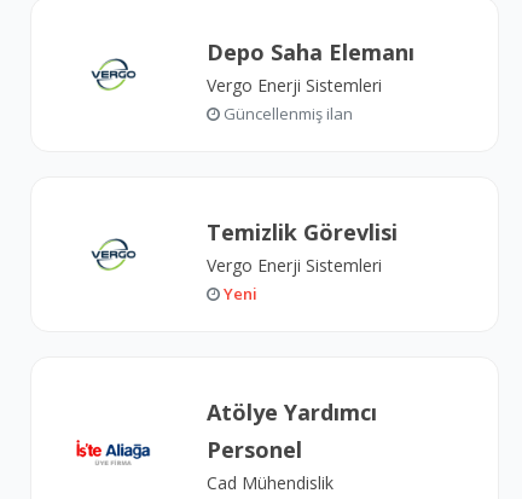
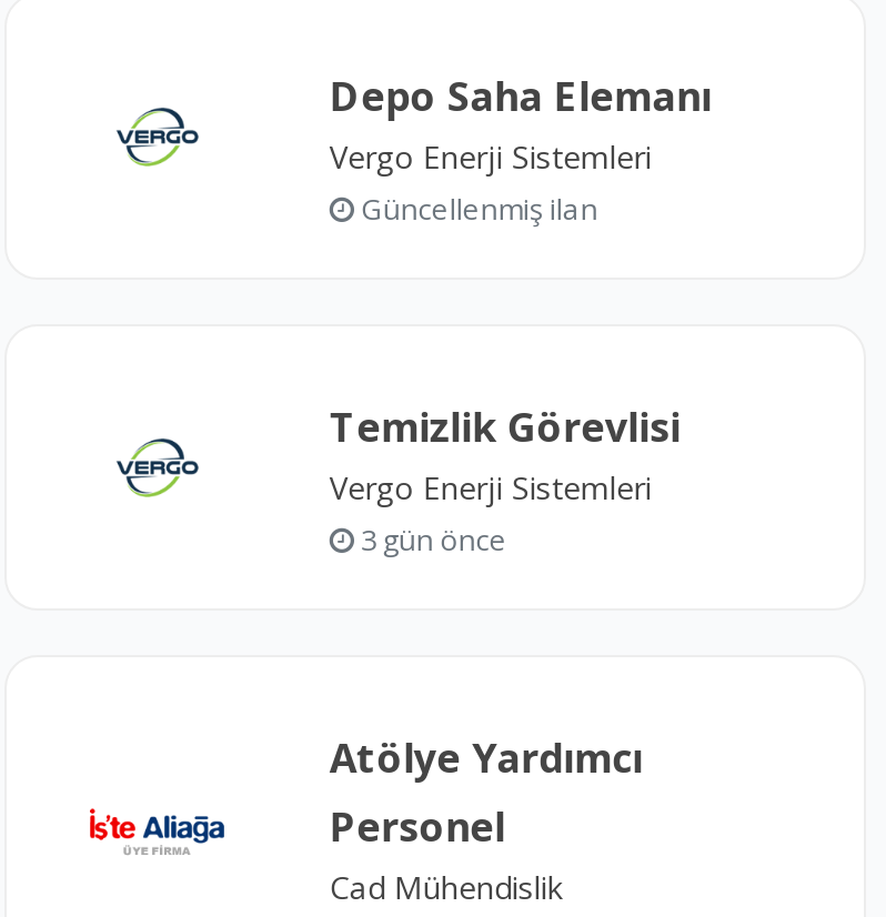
[220,283,258,304] Yeni -> [354,520,507,560] 3 gün önce

